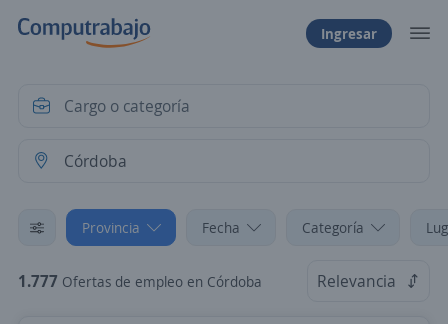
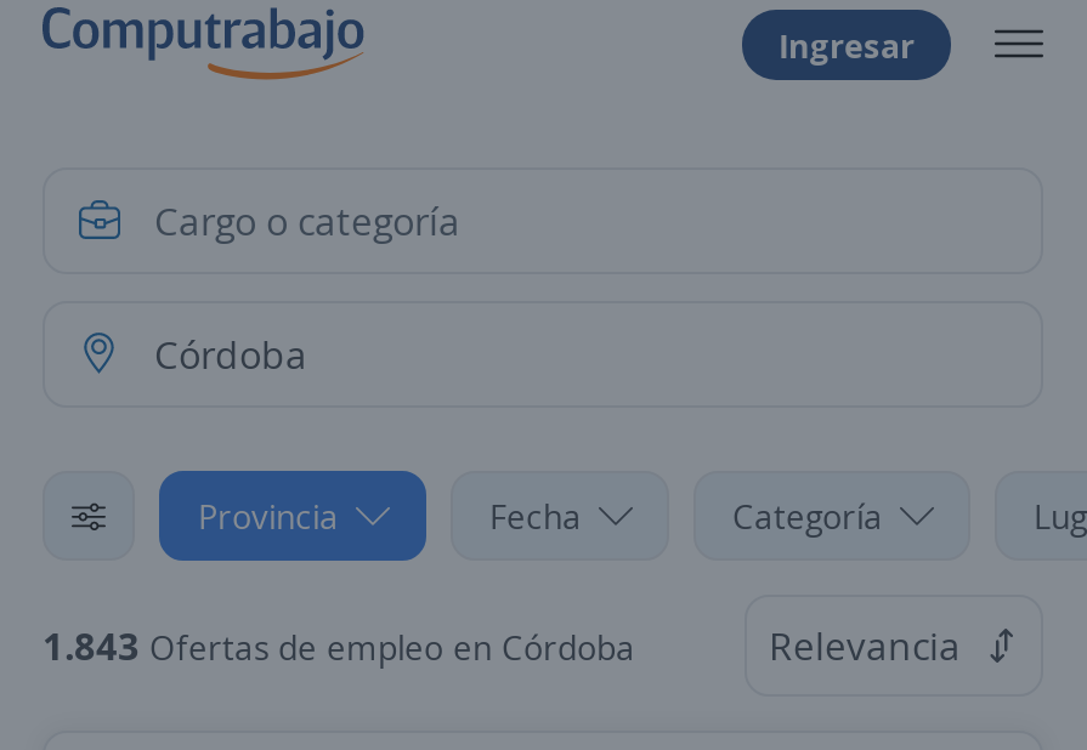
[18,270,262,292] 1.777 Ofertas de empleo en Córdoba -> [43,619,635,672] 1.843 Ofertas de empleo en Córdoba

